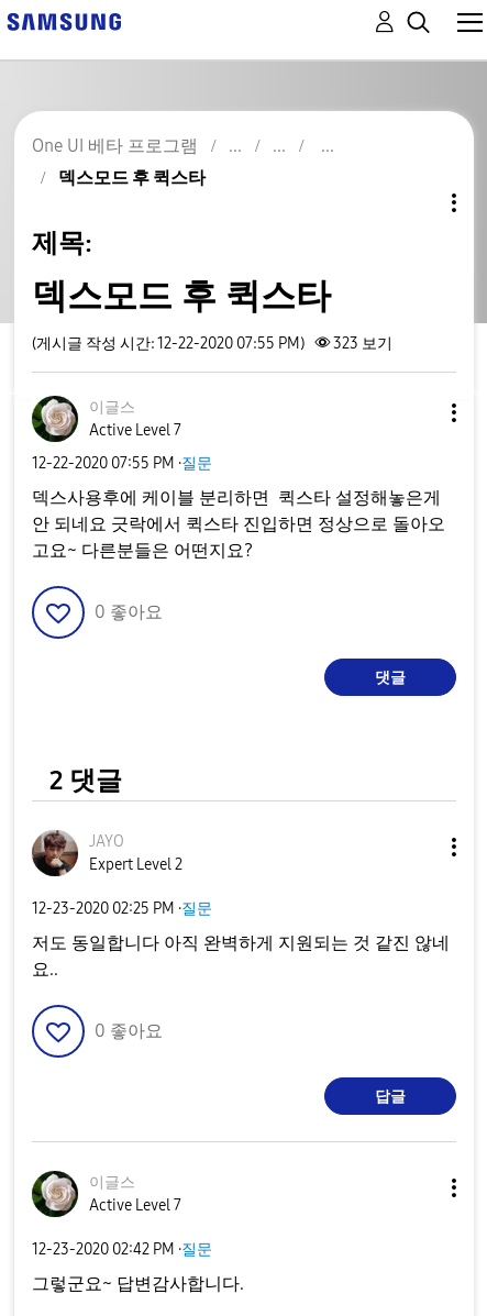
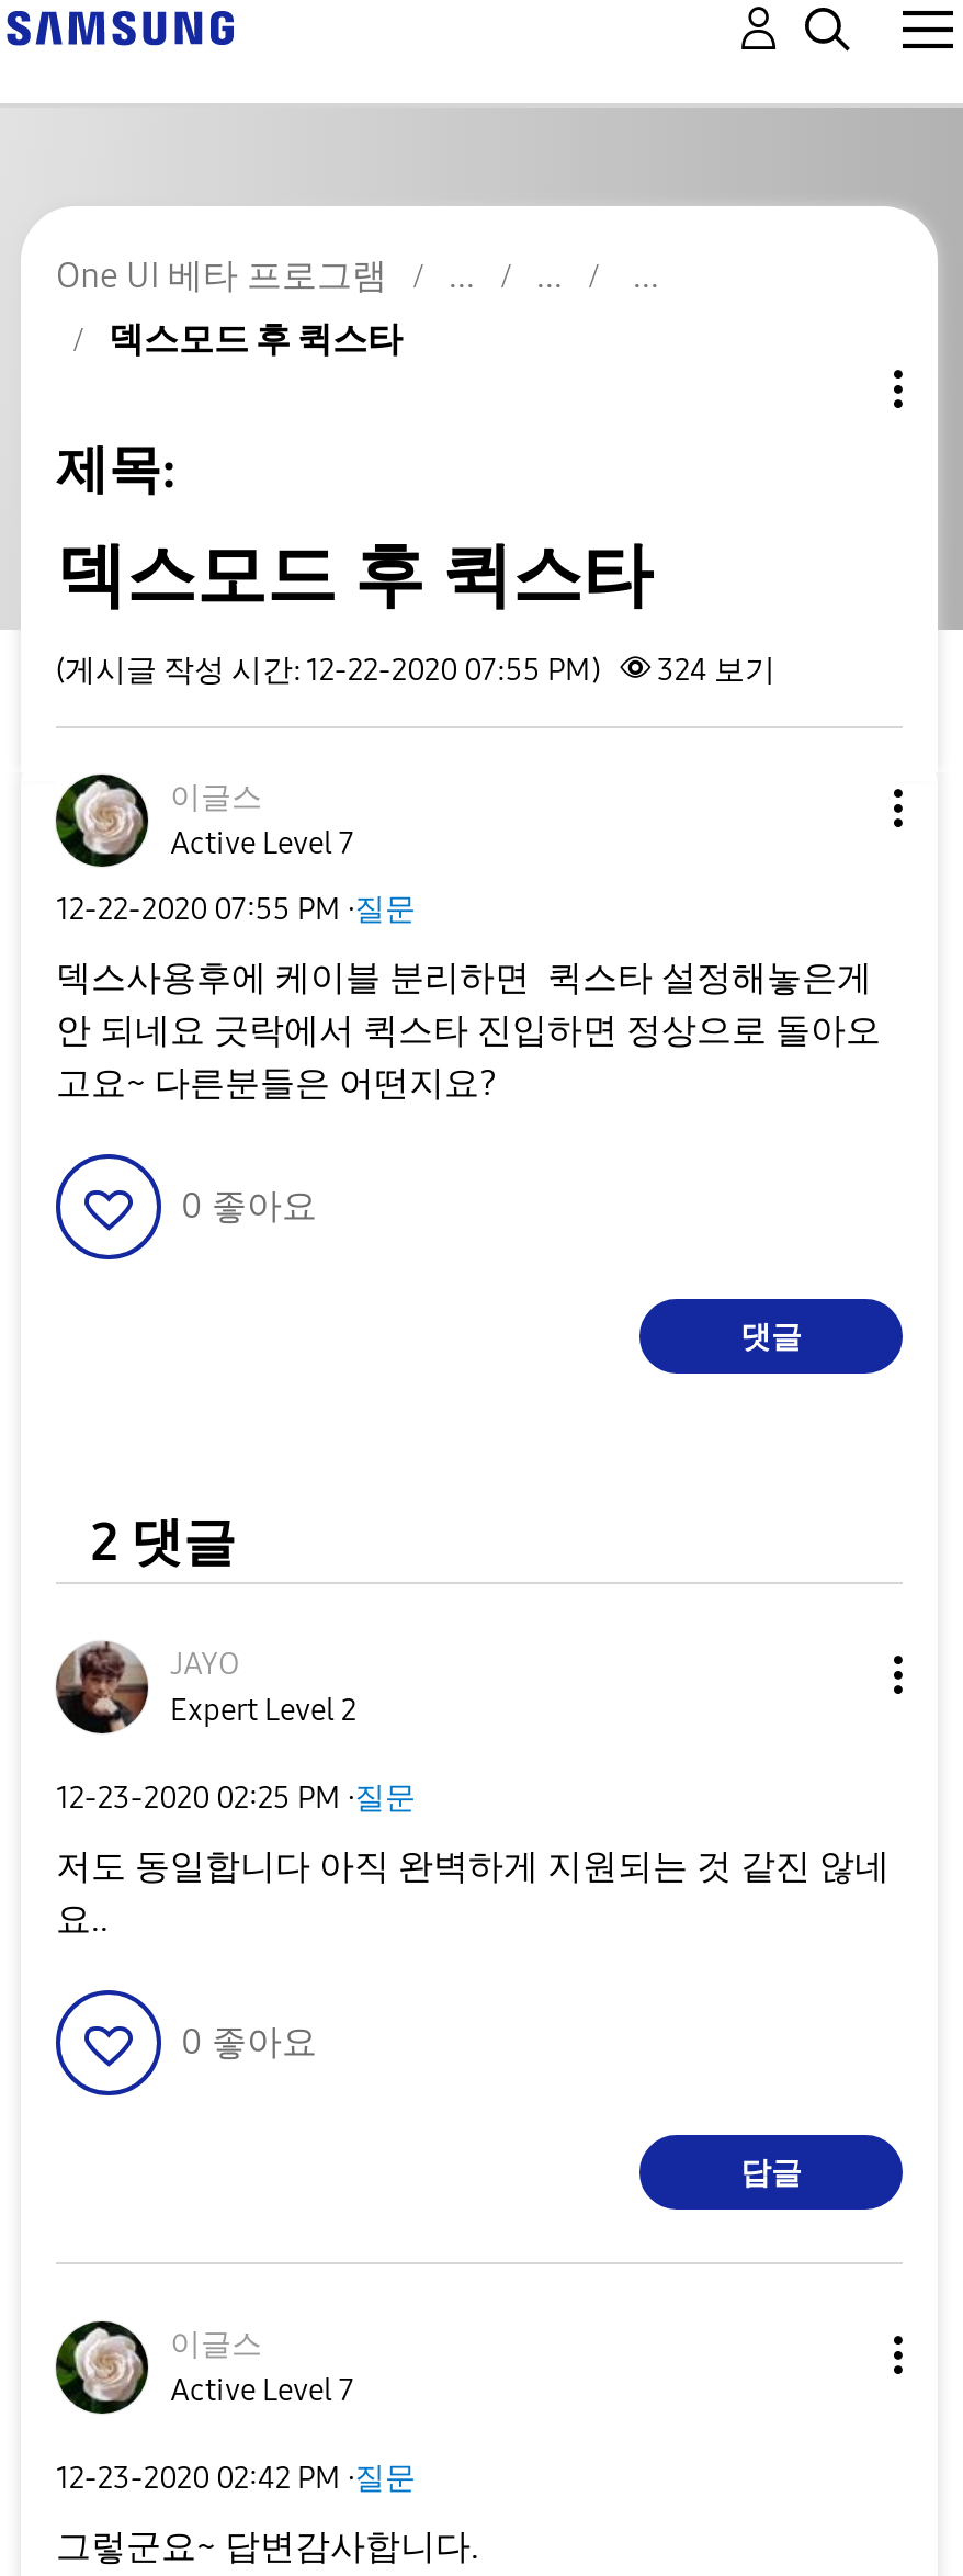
[32,334,392,353] (게시글 작성 시간: 12-22-2020 07:55 PM) 323 보기 -> [56,652,775,689] (게시글 작성 시간: 12-22-2020 07:55 PM) 324 보기

